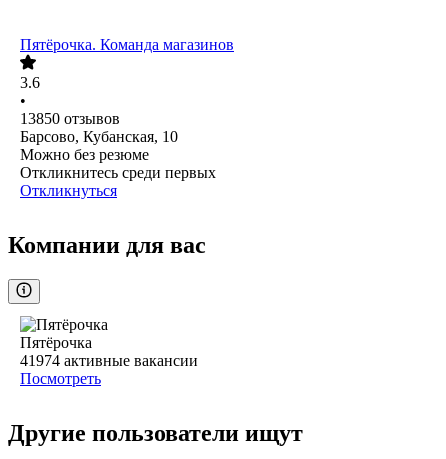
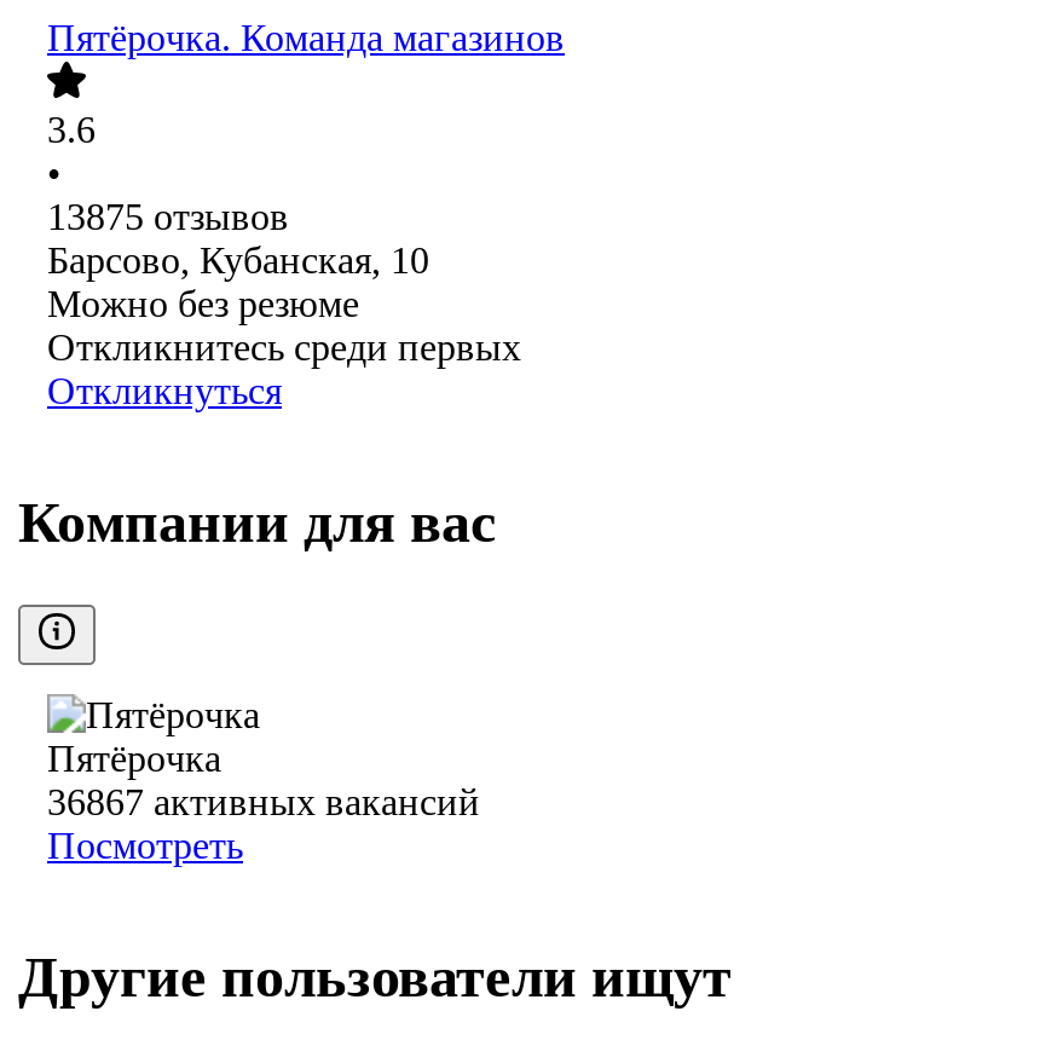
[20,110,120,127] 13850 отзывов -> [47,197,289,238] 13875 отзывов
[20,352,198,369] 41974 активные вакансии -> [47,782,480,823] 36867 активных вакансий

